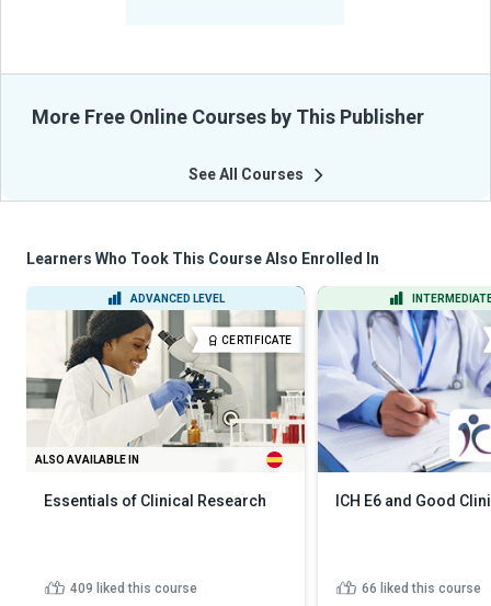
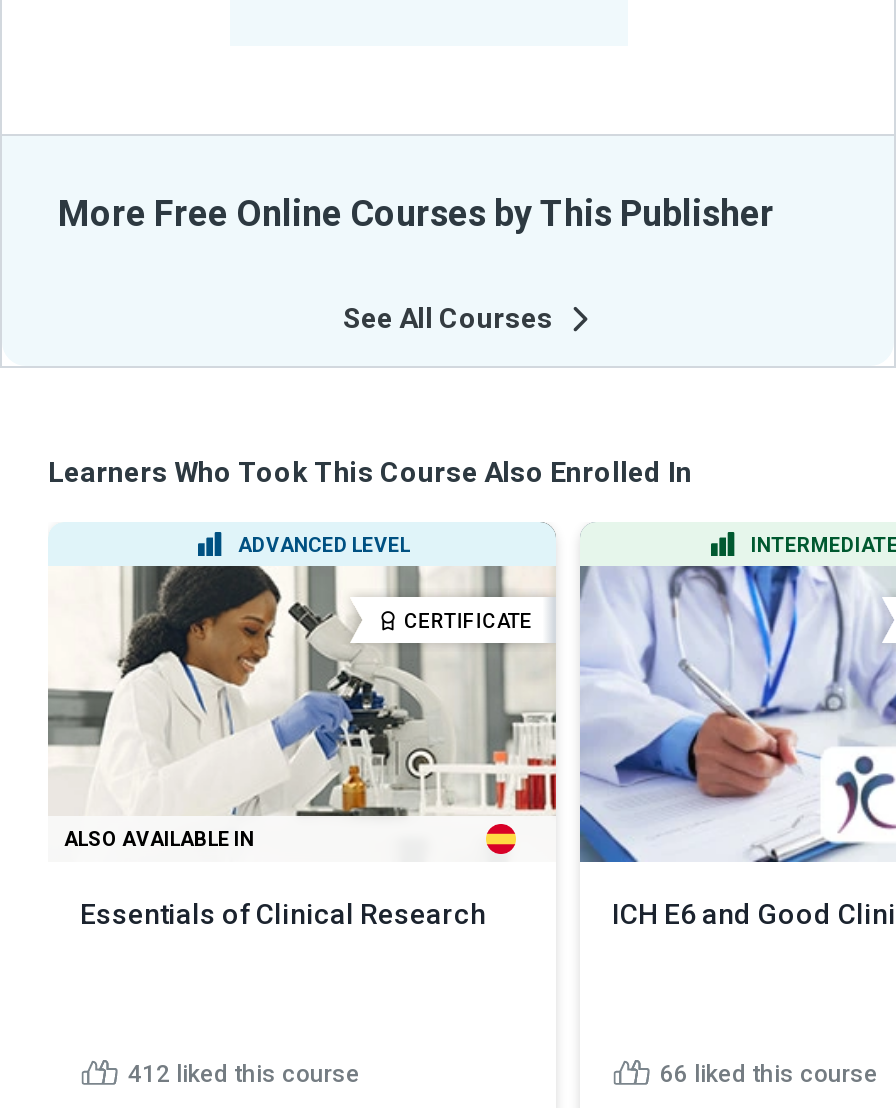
[70,581,197,597] 409 liked this course -> [128,1061,360,1089] 412 liked this course

